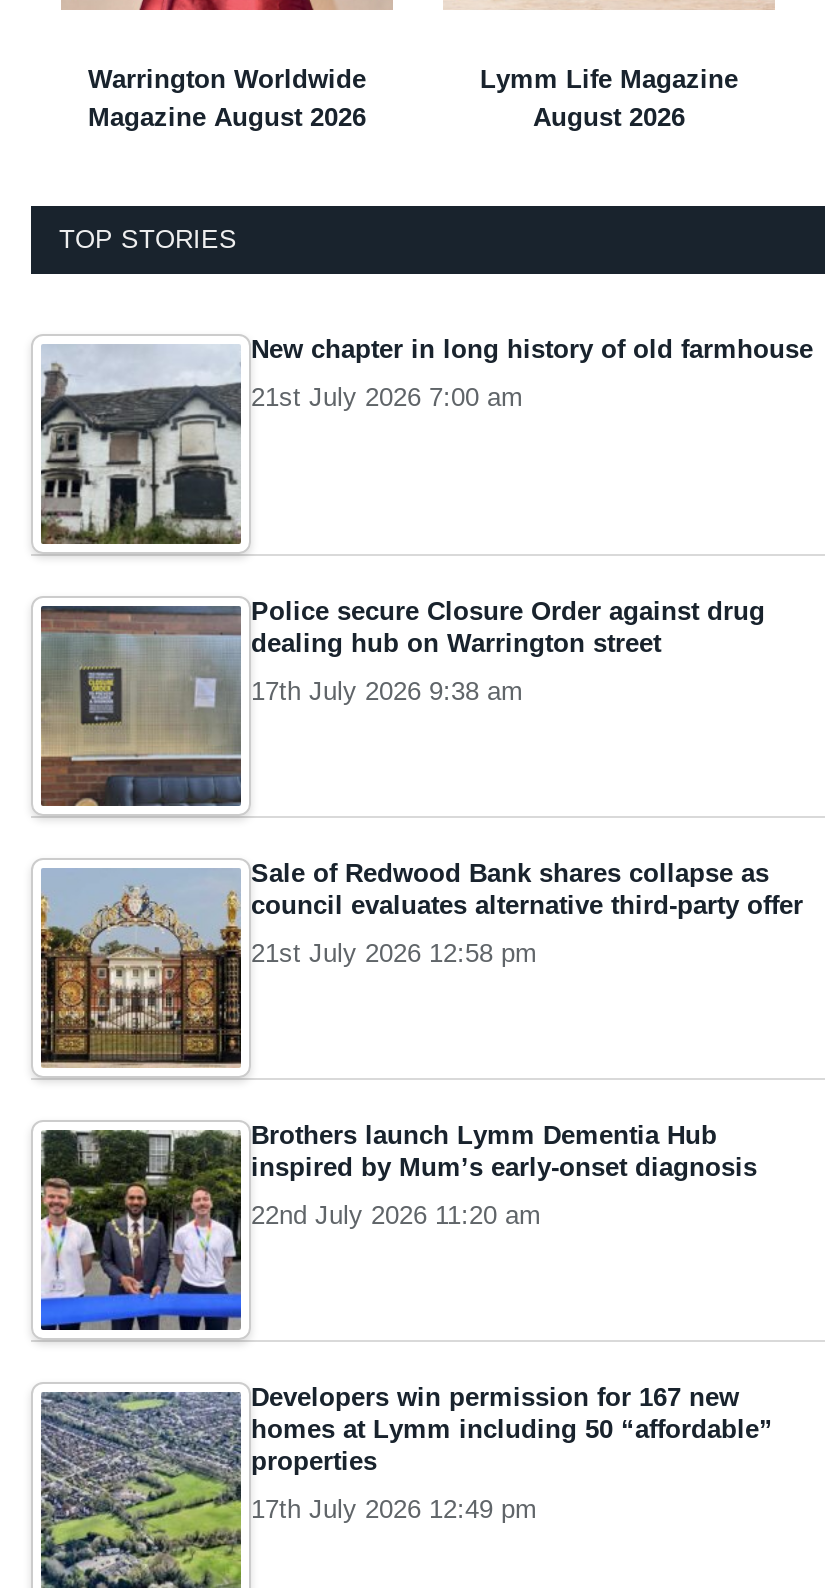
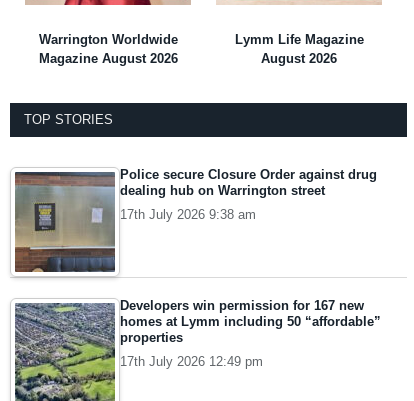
[41,334,813,546] [image] | New chapter in long history of old farmhouse | 21st July 2026 7:00 am -> none
[39,858,803,1082] [image] | Sale of Redwood Bank shares collapse as | council evaluates alternative third-party offer | 21st July 2026 12:58 pm -> none
[39,1120,757,1332] [image] | Brothers launch Lymm Dementia Hub | inspired by Mum’s early-onset diagnosis | 22nd July 2026 11:20 am -> none

